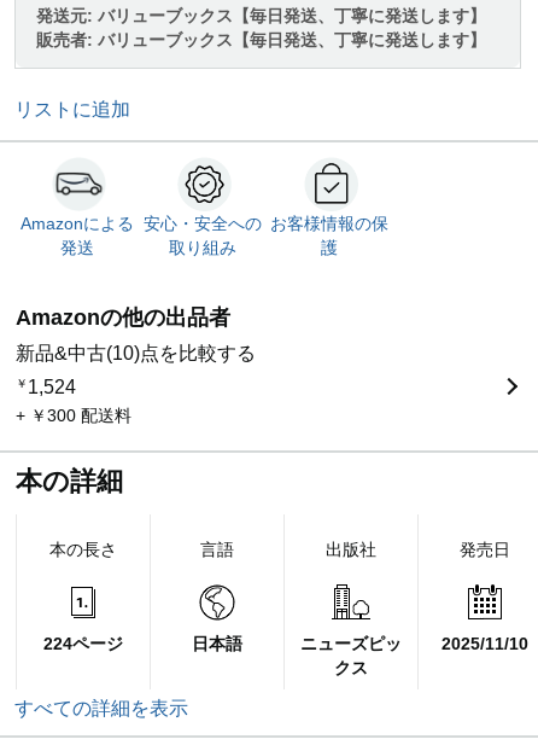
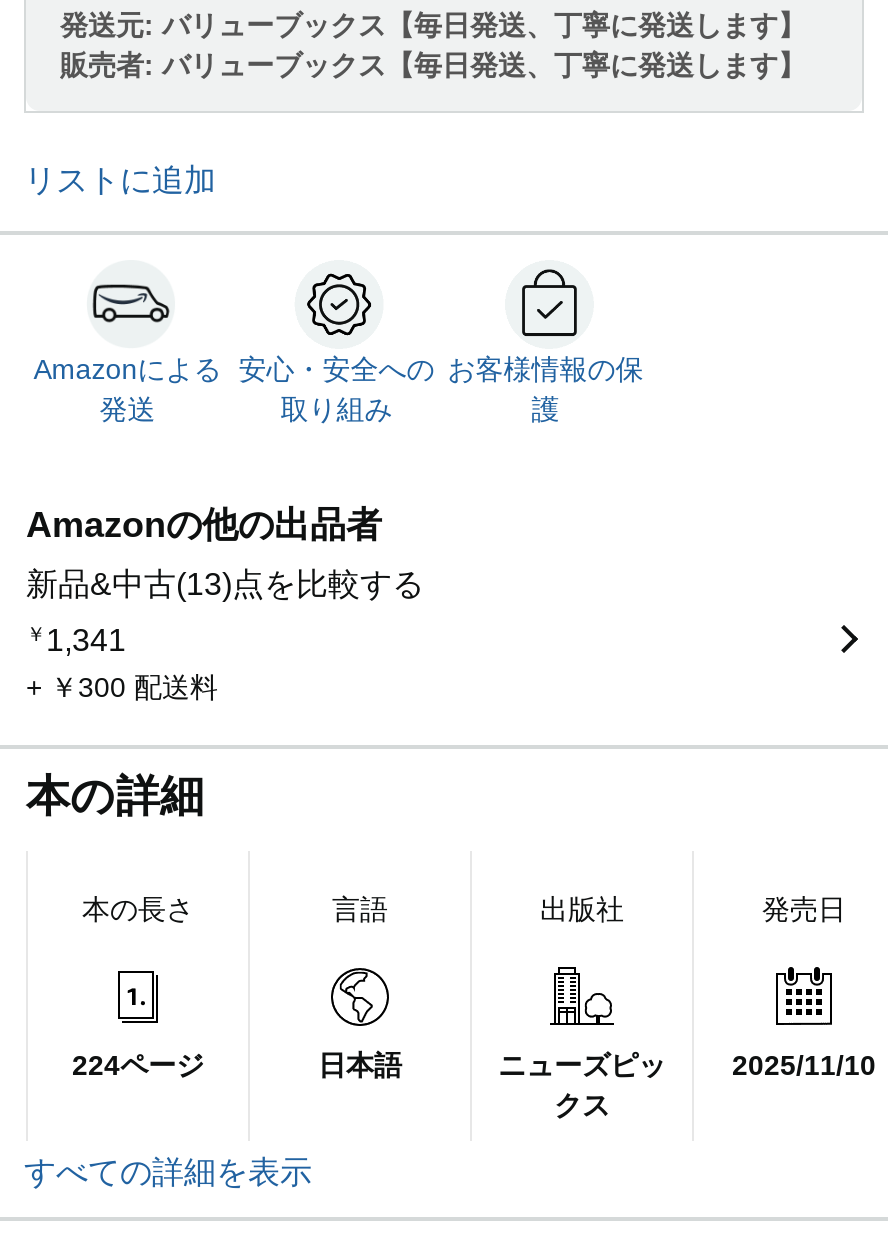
[16,343,256,364] 新品&中古(10)点を比較する -> [26,568,424,602] 新品&中古(13)点を比較する
[16,377,76,398] ￥1,524 -> [26,624,126,658] ￥1,341

